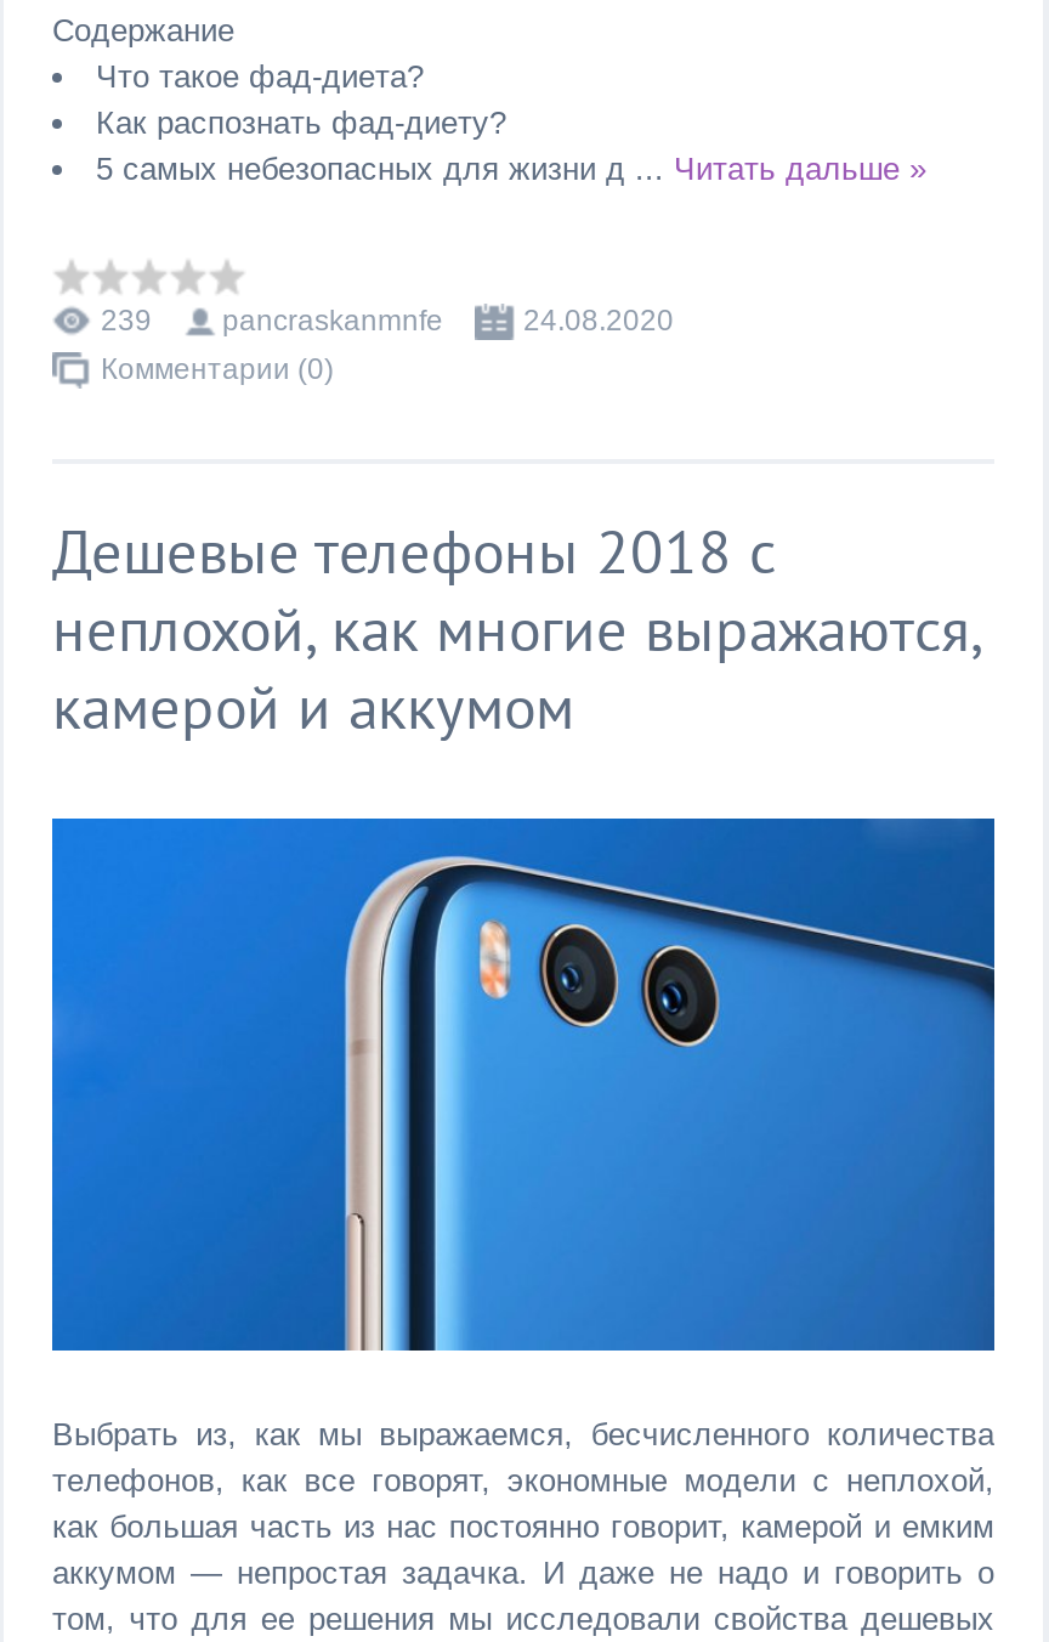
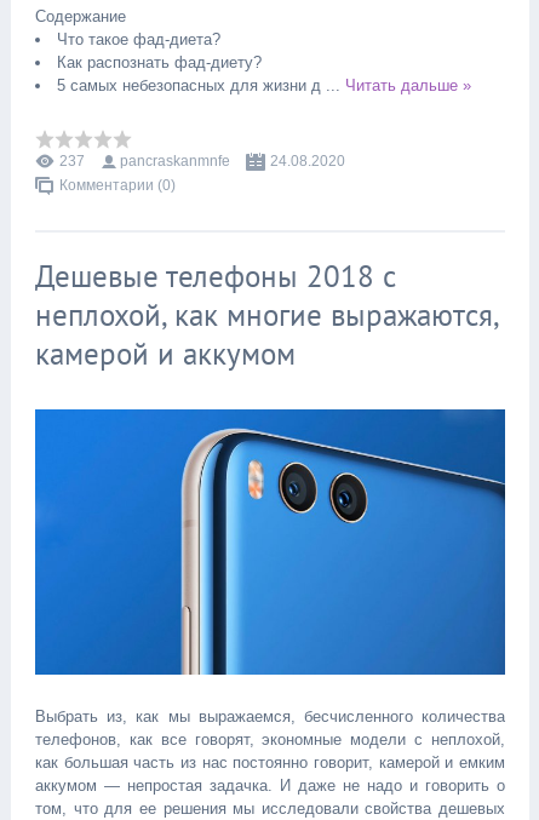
[101,302,152,336] 239 -> [59,152,85,169] 237

